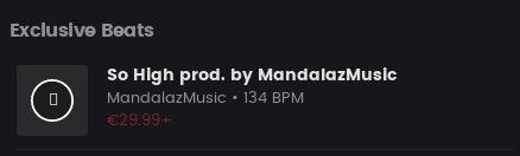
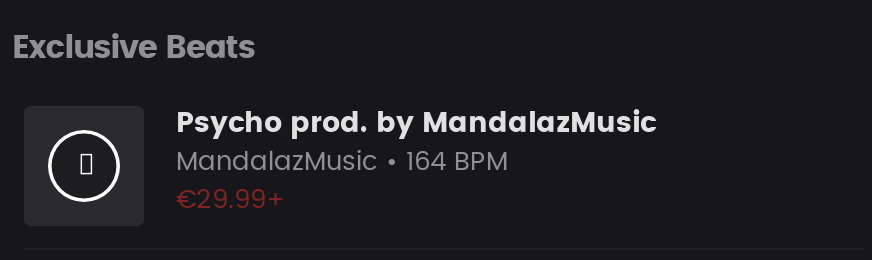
[107,67,397,106] So High prod. by MandalazMusic | MandalazMusic • 134 BPM -> [176,110,656,176] Psycho prod. by MandalazMusic | MandalazMusic • 164 BPM

